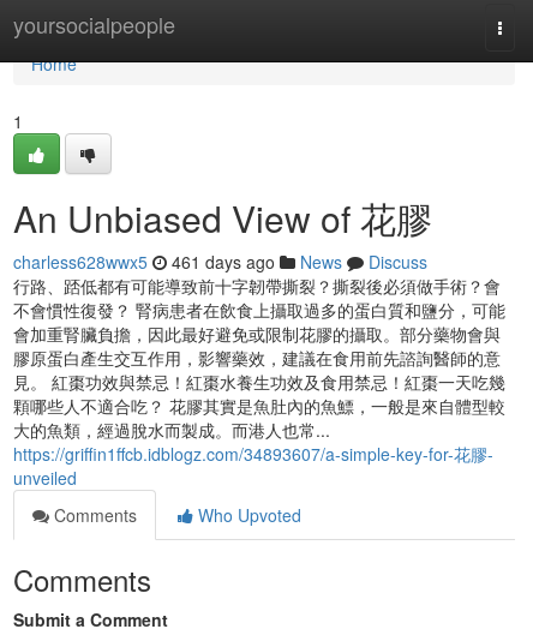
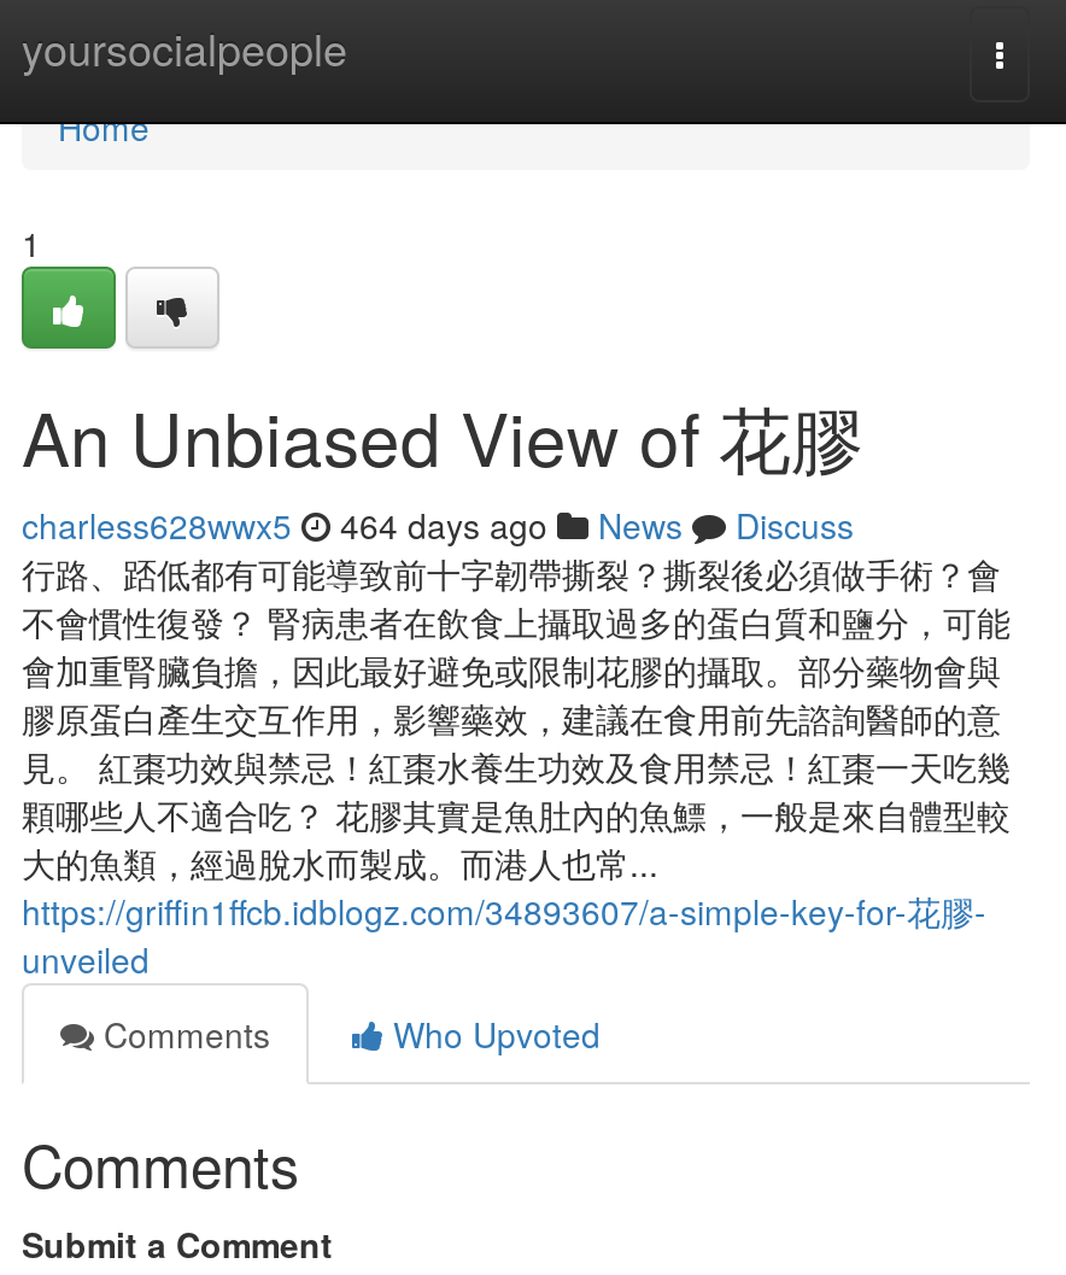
[13,250,427,274] charless628wwx5 461 days ago News Discuss -> [22,501,854,549] charless628wwx5 464 days ago News Discuss

